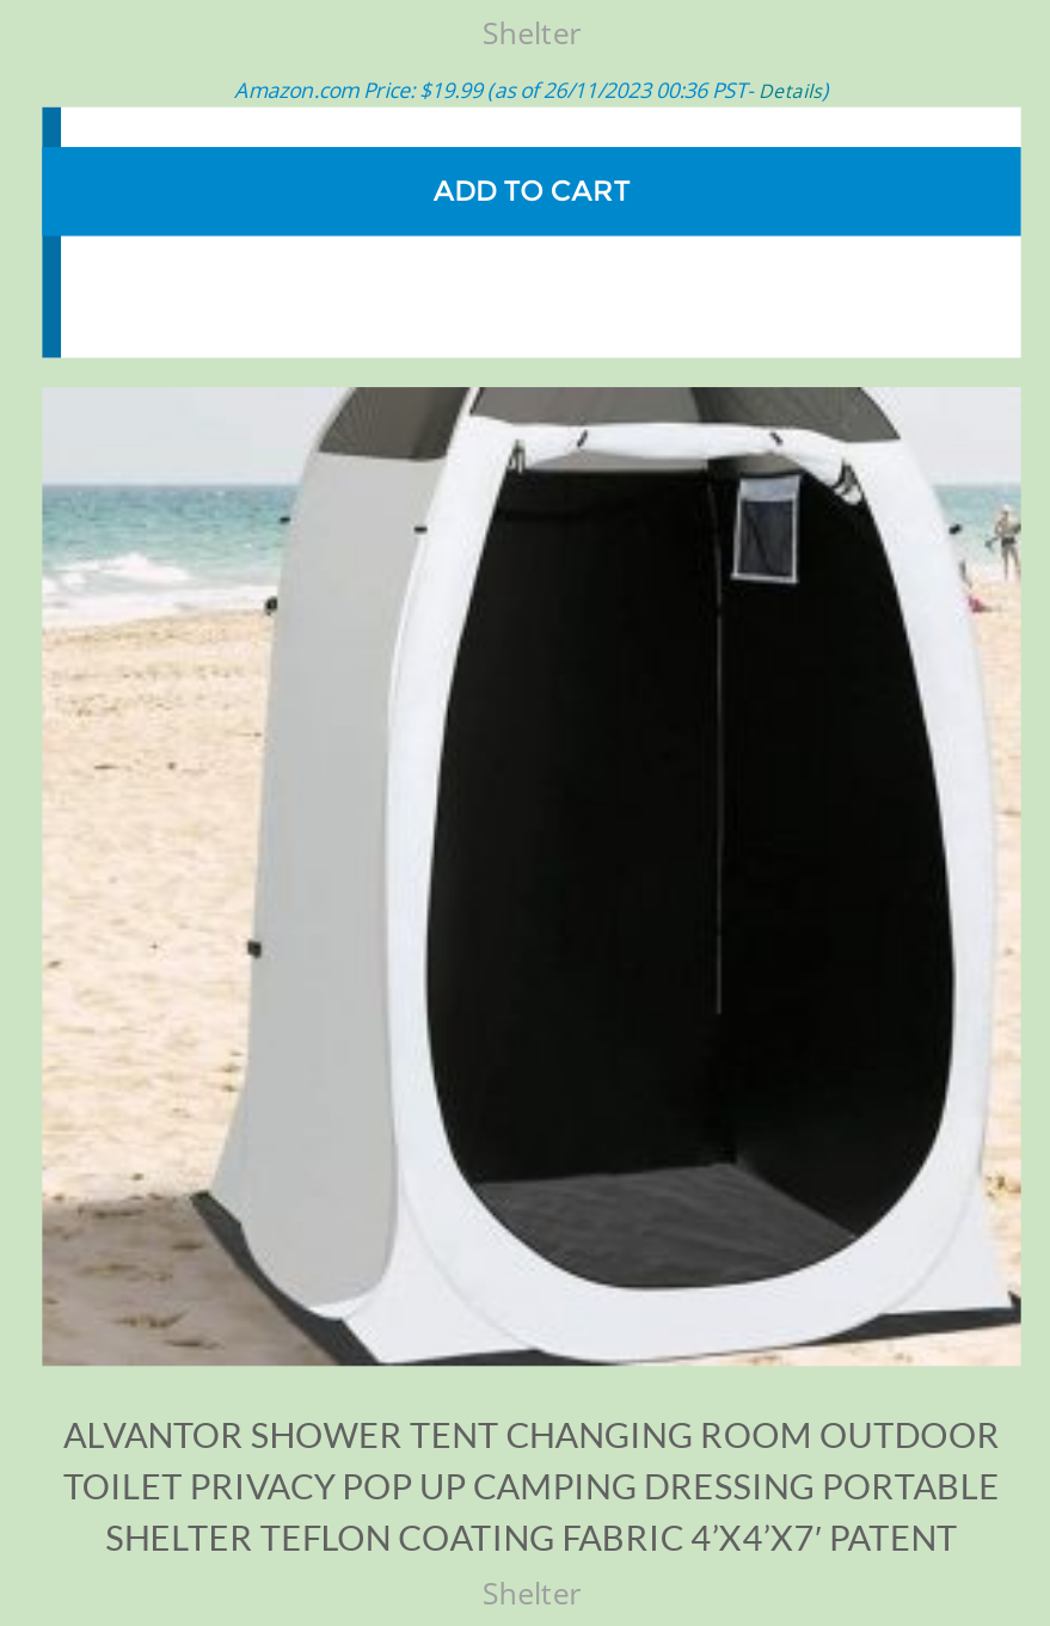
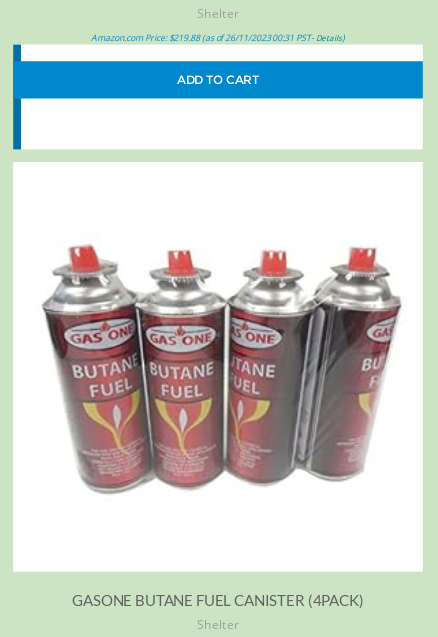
[234,73,829,103] Amazon.com Price:$19.99(as of 26/11/2023 00:36 PST- Details) -> [91,30,345,43] Amazon.com Price:$219.88(as of 26/11/2023 00:31 PST- Details)
[42,385,1024,1367] [image] -> [13,162,423,540] [image]
[63,1413,1000,1558] ALVANTOR SHOWER TENT CHANGING ROOM OUTDOOR | TOILET PRIVACY POP UP CAMPING DRESSING PORTABLE | SHELTER TEFLON COATING FABRIC 4’X4’X7′ PATENT -> [72,591,363,608] GASONE BUTANE FUEL CANISTER (4PACK)

